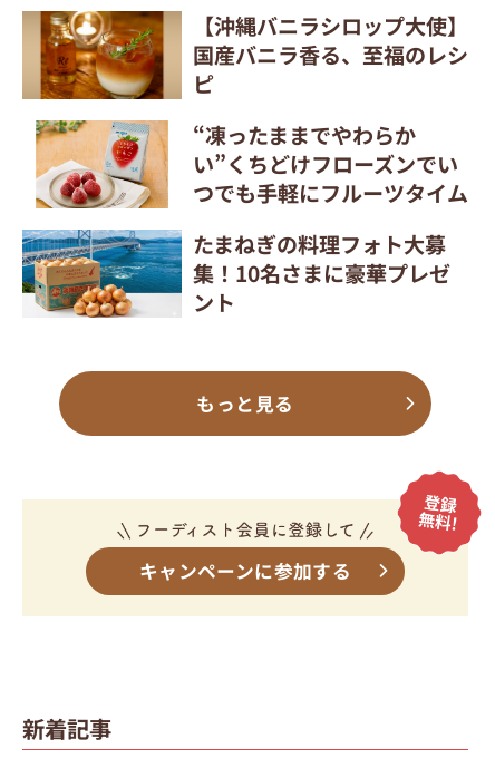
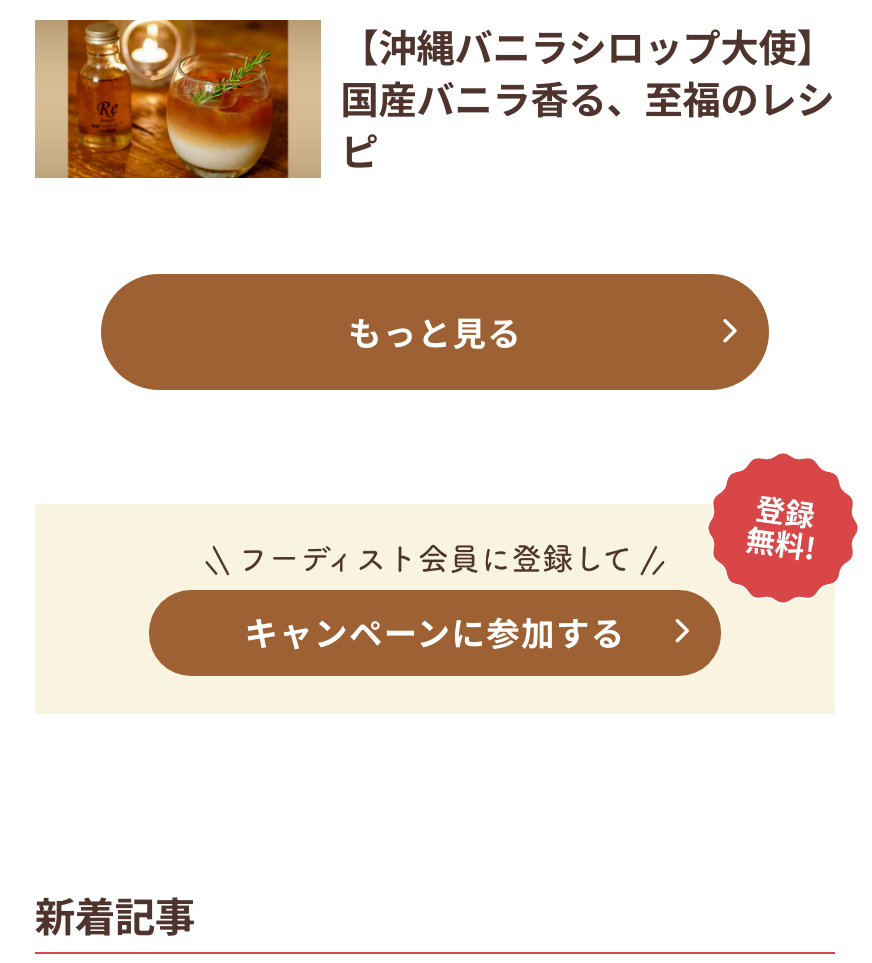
[35,119,468,318] [image] | “凍ったままでやわらか | い”くちどけフローズンでい | つでも手軽にフルーツタイム | たまねぎの料理フォト大募 | 集！10名さまに豪華プレゼ | ント -> none
[21,229,176,318] [image] -> none

